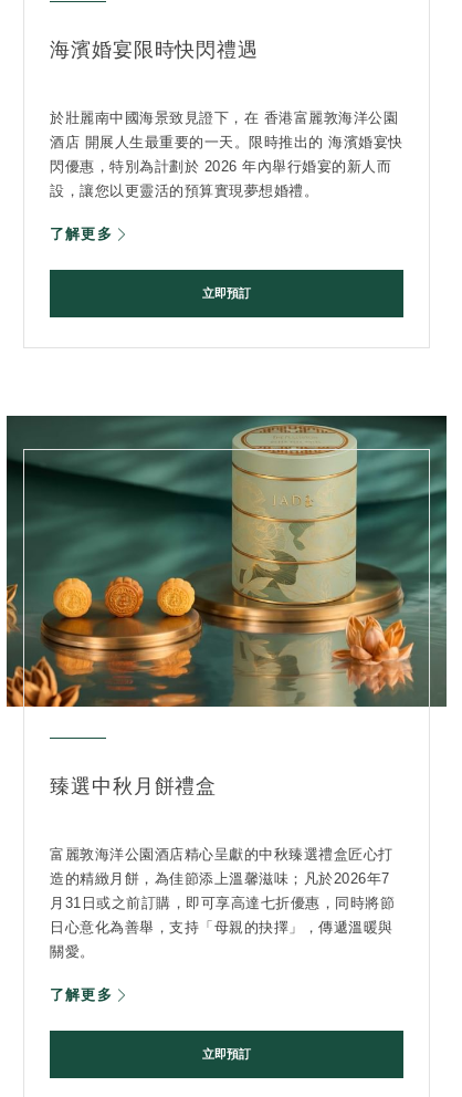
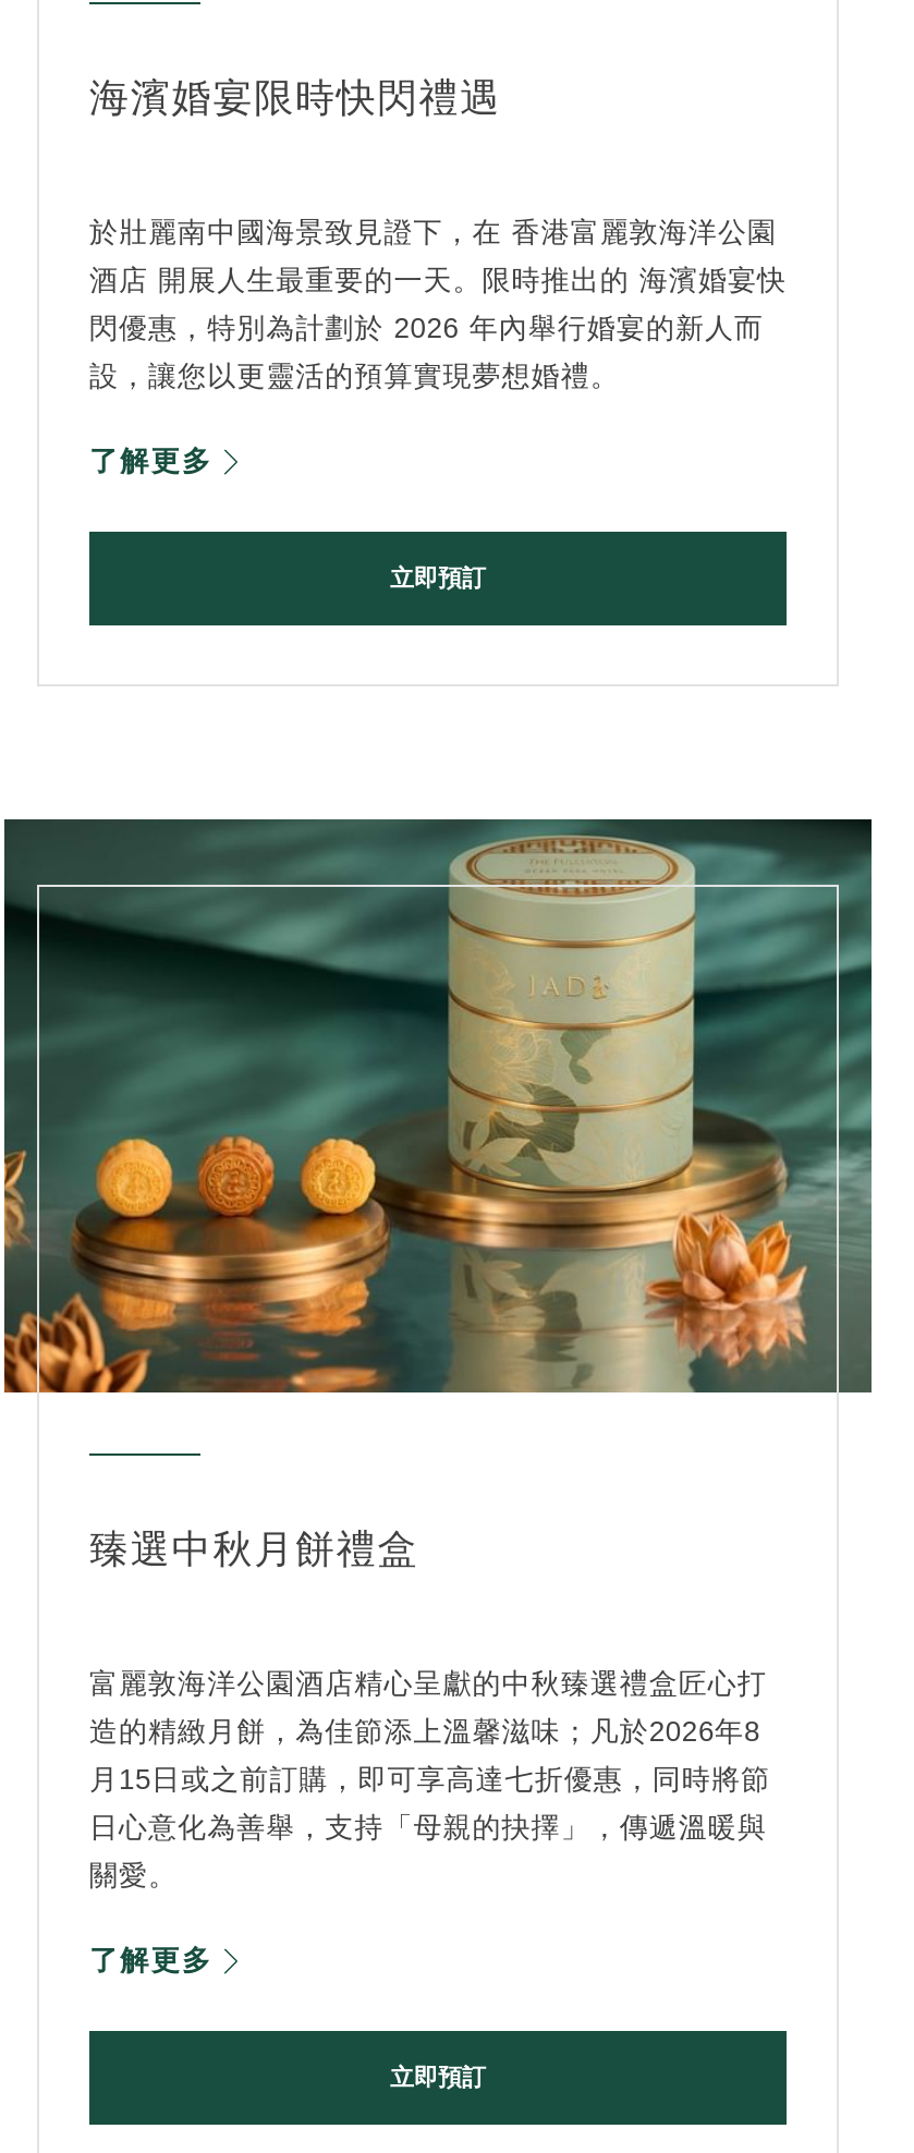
[50,870,390,886] 造的精緻月餅，為佳節添上溫馨滋味；凡於2026年7 -> [89,1714,760,1747] 造的精緻月餅，為佳節添上溫馨滋味；凡於2026年8
[50,894,395,911] 月31日或之前訂購，即可享高達七折優惠，同時將節 -> [89,1762,770,1795] 月15日或之前訂購，即可享高達七折優惠，同時將節

